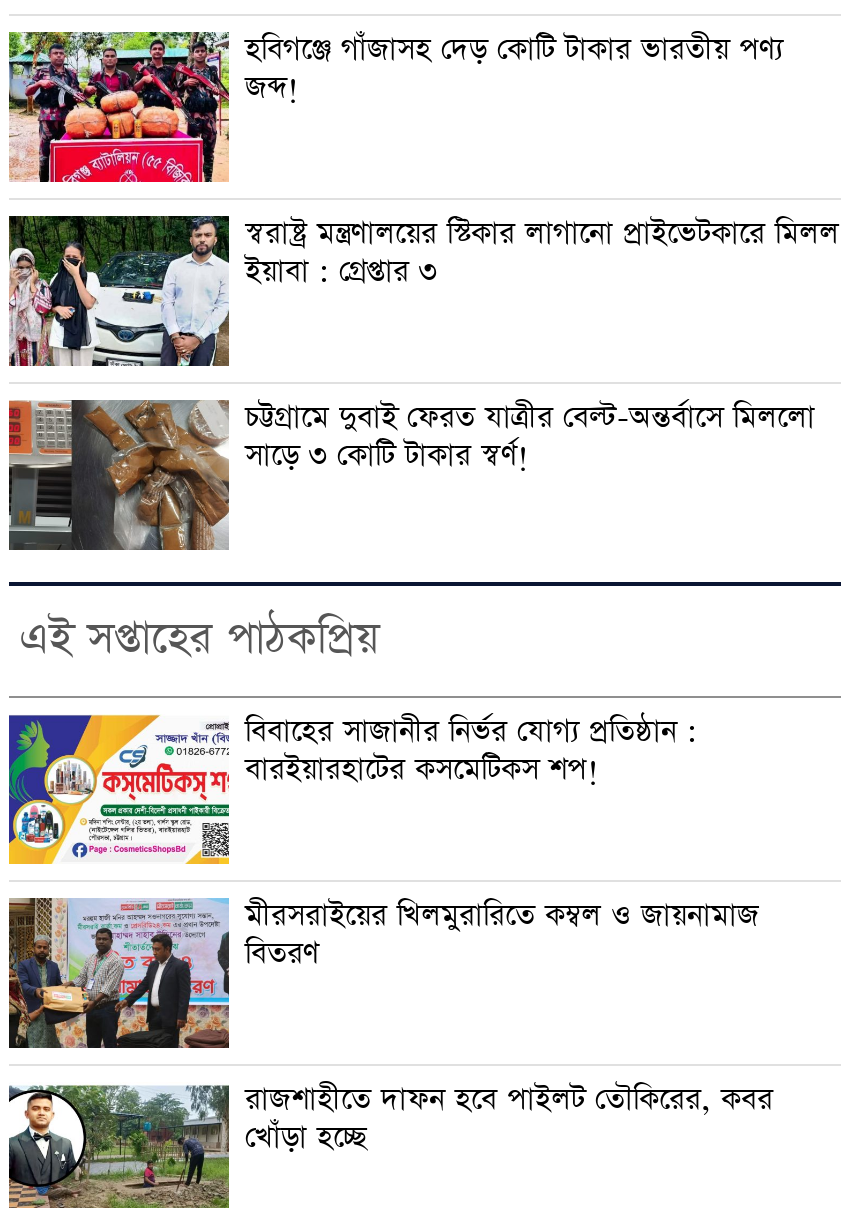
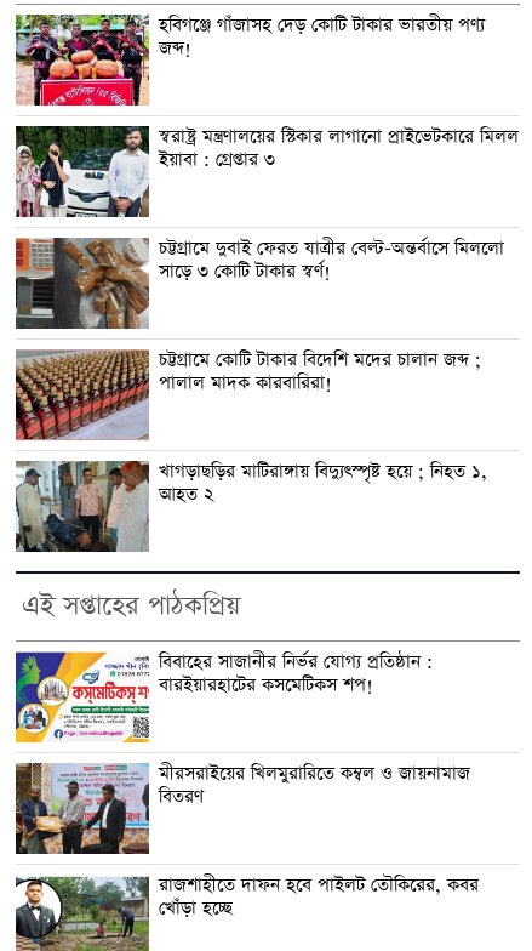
none -> [15,348,481,440] [image] | চট্টগ্রামে কোটি টাকার বিদেশি মদের চালান জব্দ ; | পালাল মাদক কারবারিরা!
none -> [15,460,487,553] [image] | খাগড়াছড়ির মা‌টিরাঙ্গায় বিদ্যুৎস্পৃষ্ট হয়ে ; নিহত ১, | আহত ২

